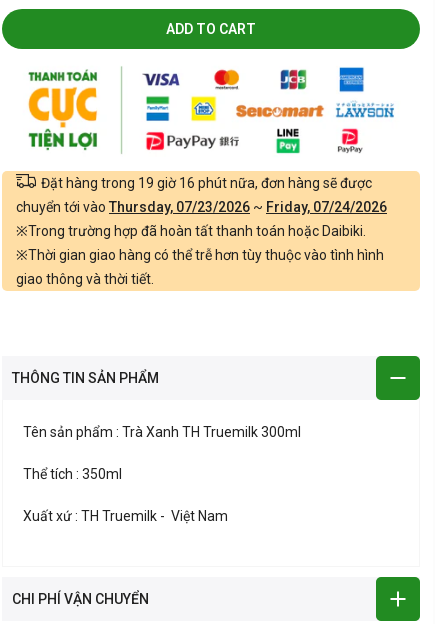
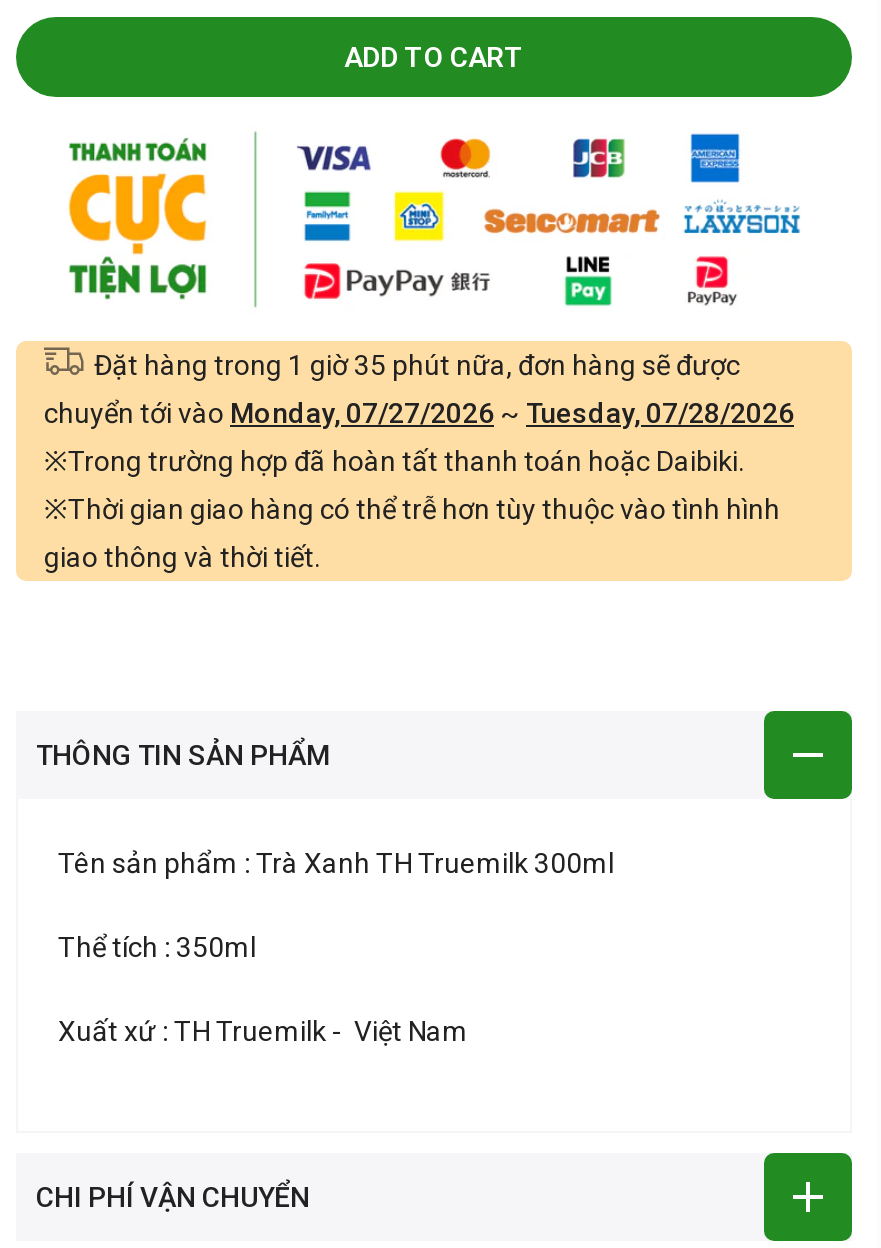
[41,175,372,191] Đặt hàng trong 19 giờ 16 phút nữa, đơn hàng sẽ được -> [94,348,740,380] Đặt hàng trong 1 giờ 35 phút nữa, đơn hàng sẽ được
[16,199,387,215] chuyển tới vào Thursday, 07/23/2026 ~ Friday, 07/24/2026 -> [44,396,794,428] chuyển tới vào Monday, 07/27/2026 ~ Tuesday, 07/28/2026

